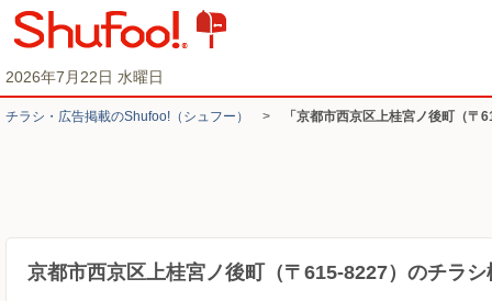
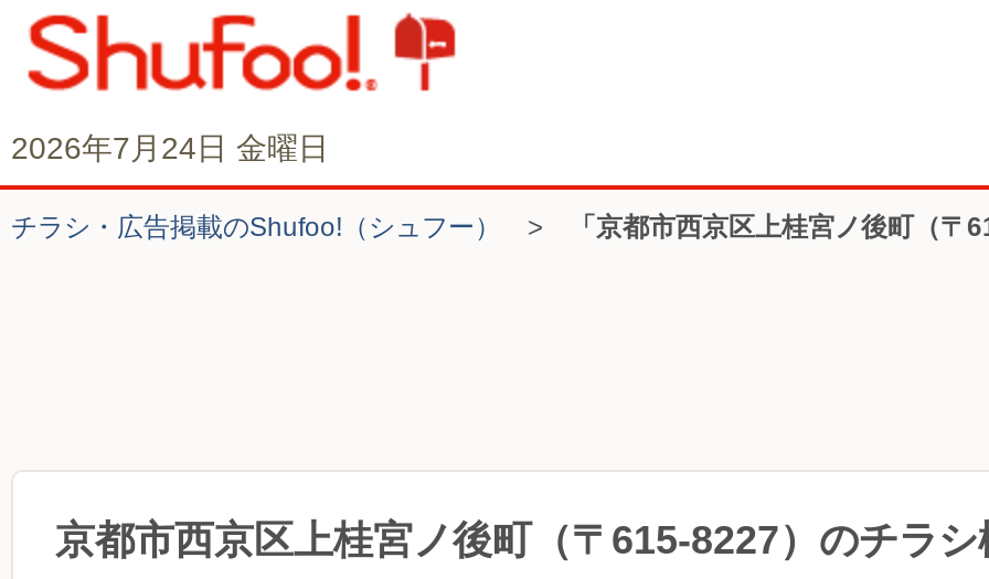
[5,68,164,86] 2026年7月22日 水曜日 -> [11,130,329,165] 2026年7月24日 金曜日

